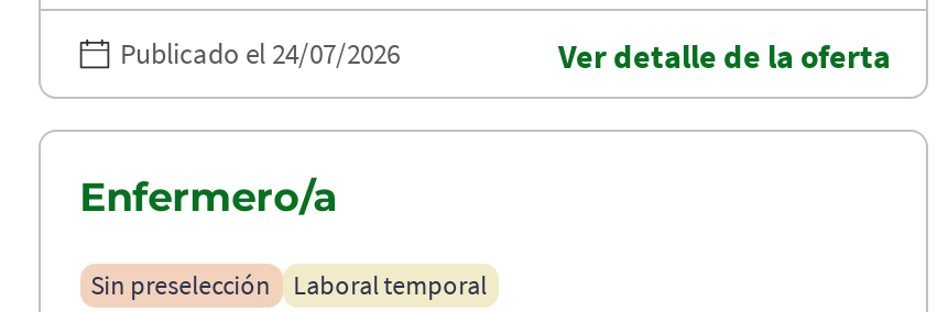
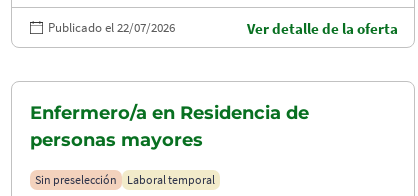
[120,35,400,72] Publicado el 24/07/2026 -> [48,19,175,36] Publicado el 22/07/2026
[79,174,337,223] Enfermero/a -> [30,102,309,151] Enfermero/a en Residencia de | personas mayores

